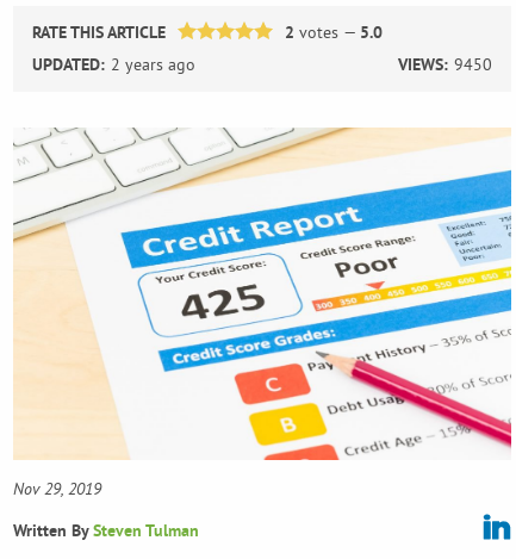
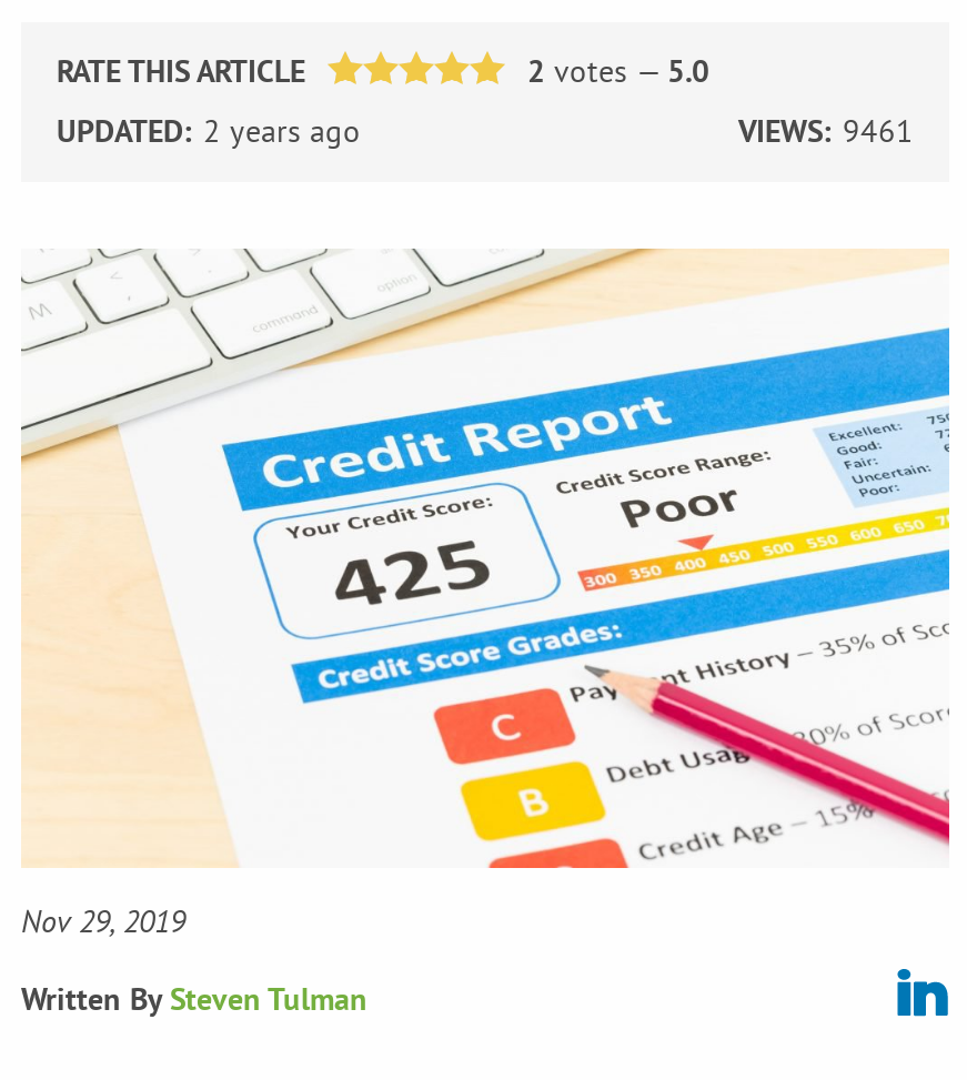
[398,54,492,76] VIEWS: 9450 -> [738,112,914,152] VIEWS: 9461

